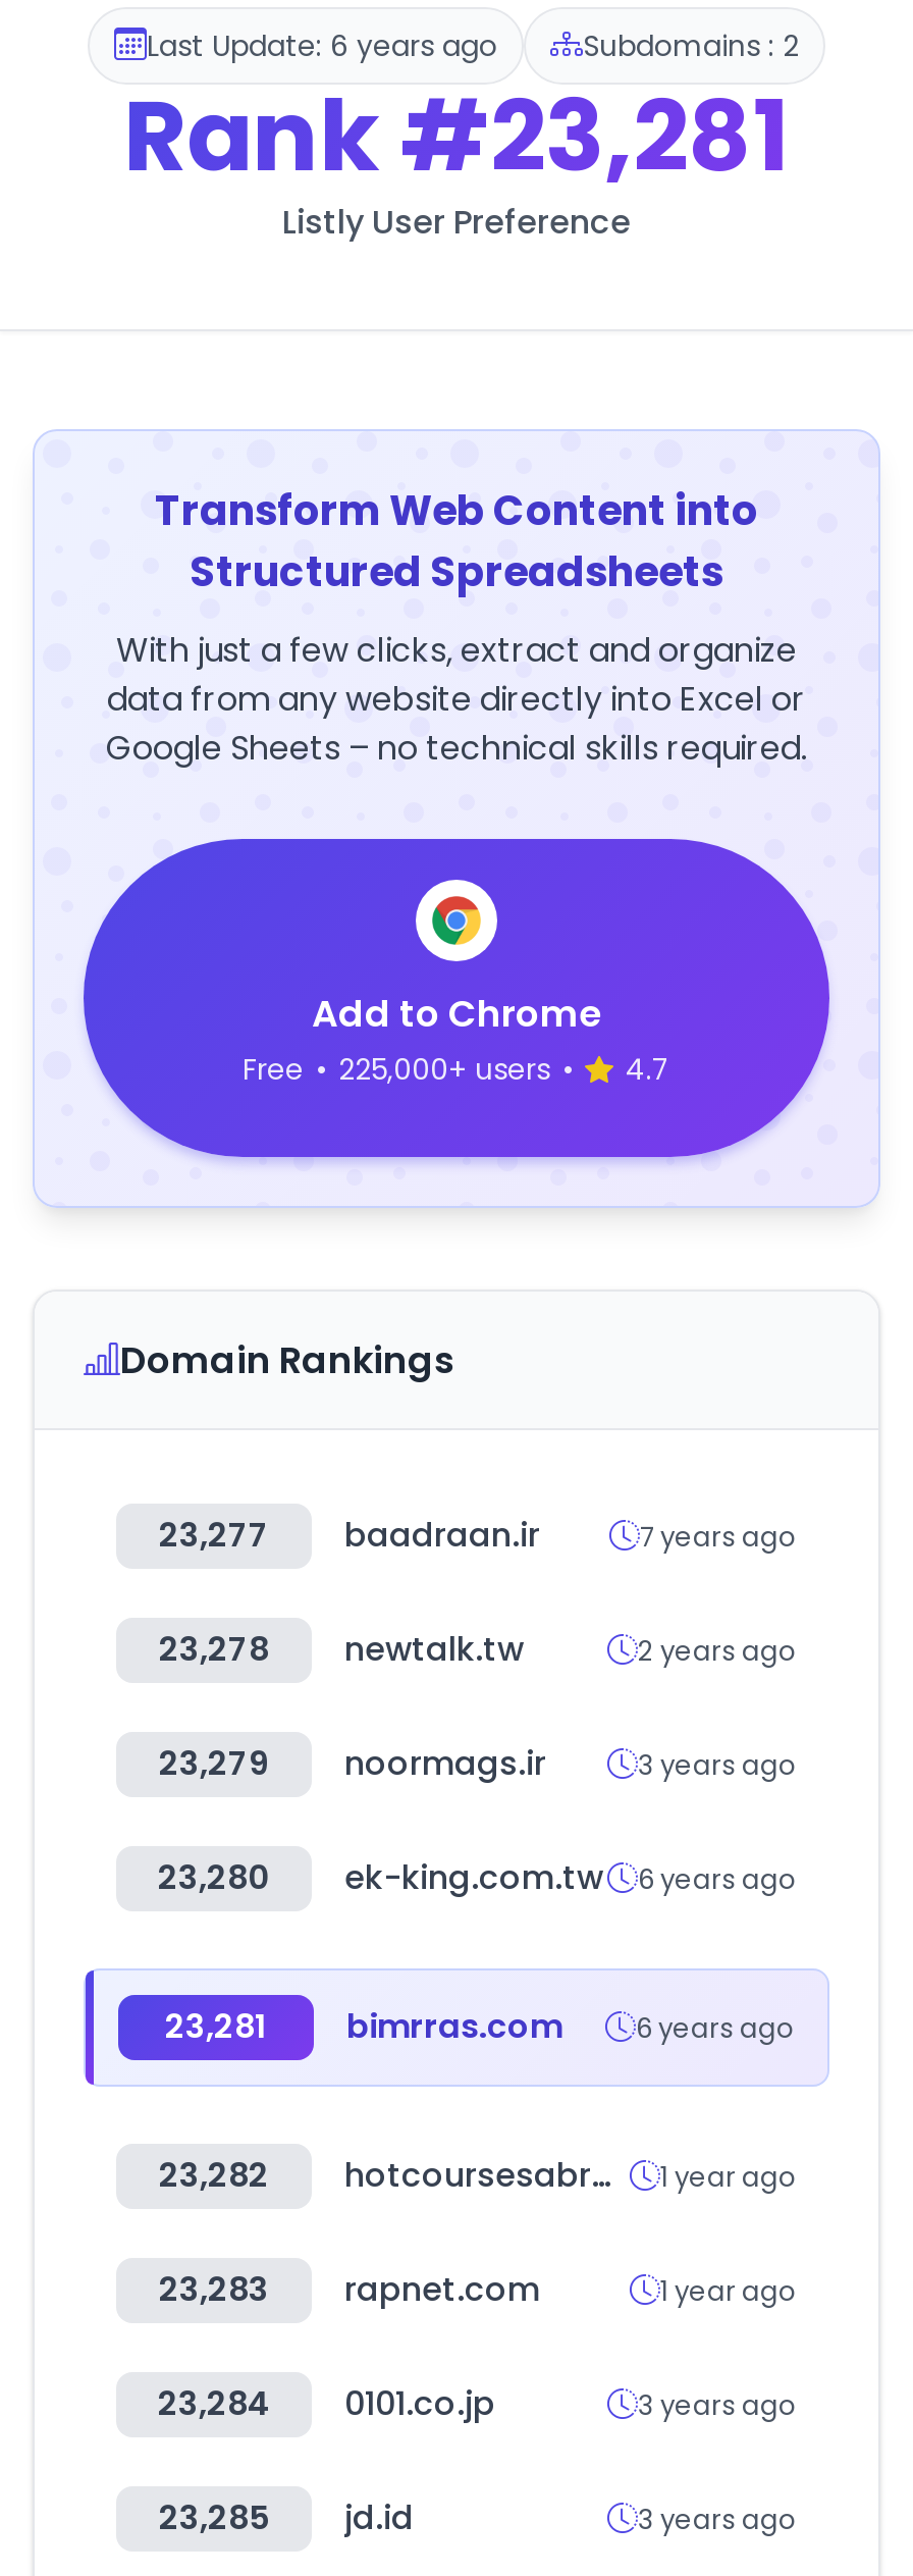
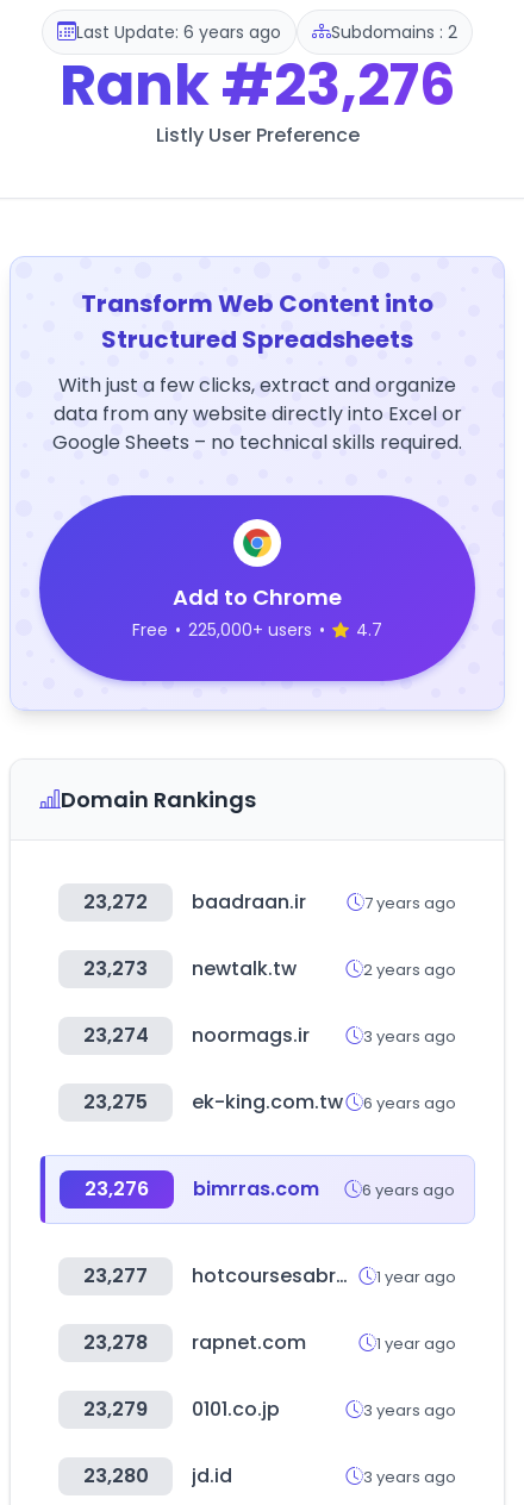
[123,68,790,205] Rank #23,281 -> [59,45,456,125] Rank #23,276
[159,1512,540,1559] 23,277 baadraan.ir -> [83,888,306,916] 23,272 baadraan.ir
[159,1626,524,1673] 23,278 newtalk.tw -> [83,955,297,982] 23,273 newtalk.tw
[159,1740,546,1787] 23,279 noormags.ir -> [83,1022,310,1049] 23,274 noormags.ir
[158,1854,797,1901] 23,280 ek-king.com.tw 6 years ago -> [83,1088,456,1116] 23,275 ek-king.com.tw 6 years ago
[165,2003,795,2050] 23,281 bimrras.com 6 years ago -> [85,1175,455,1203] 23,276 bimrras.com 6 years ago
[159,2152,269,2199] 23,282 -> [83,1262,148,1289] 23,277
[159,2266,540,2313] 23,283 rapnet.com -> [83,1329,306,1356] 23,278 rapnet.com
[158,2380,495,2427] 23,284 0101.co.jp -> [83,1395,280,1423] 23,279 0101.co.jp
[159,2494,414,2541] 23,285 jd.id -> [83,1462,232,1490] 23,280 jd.id

